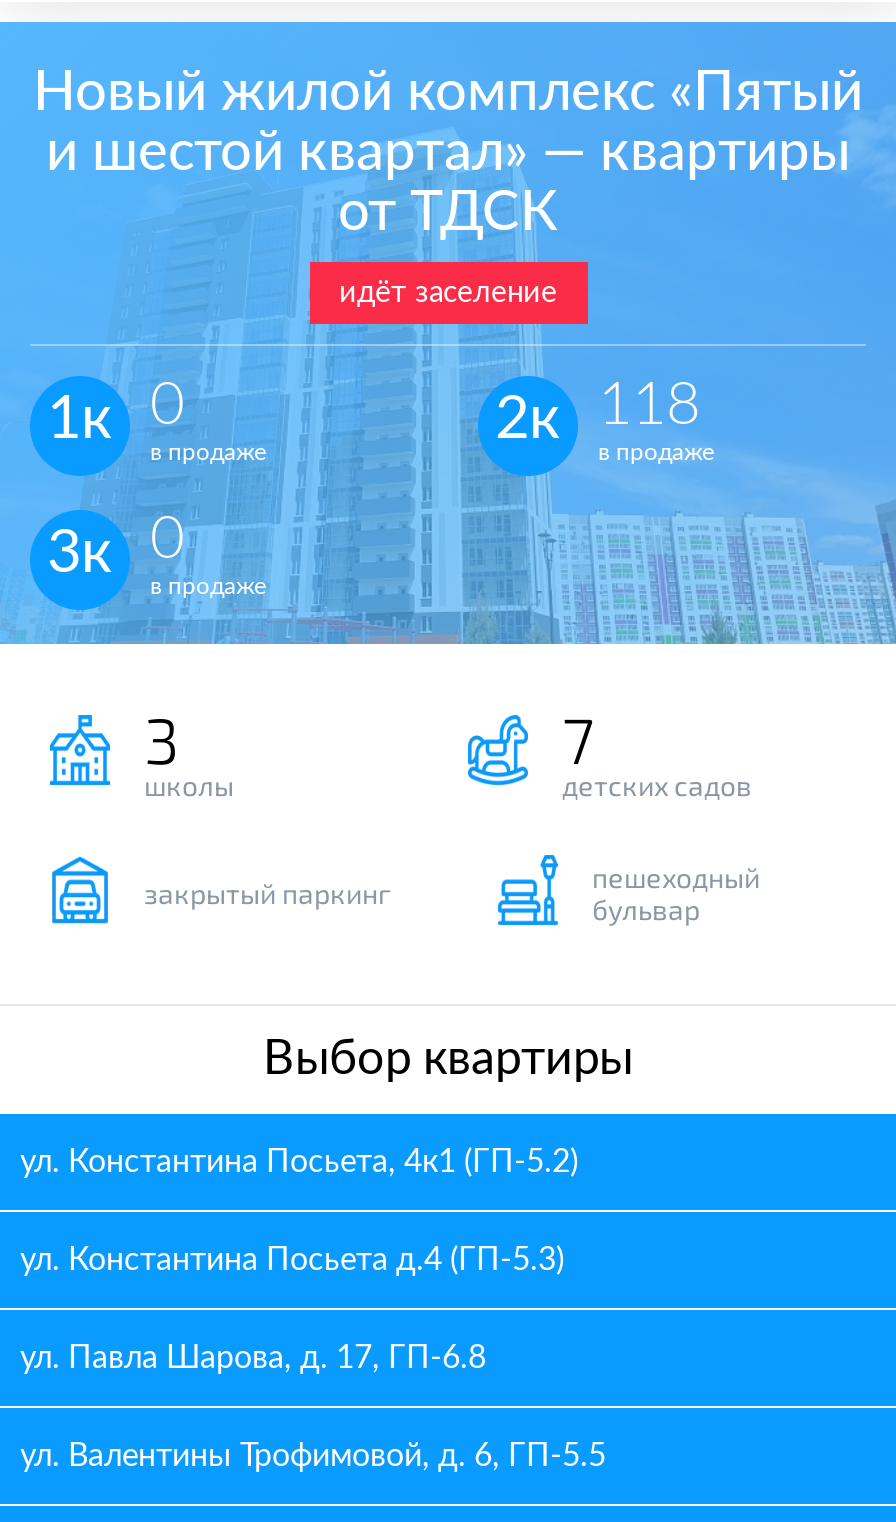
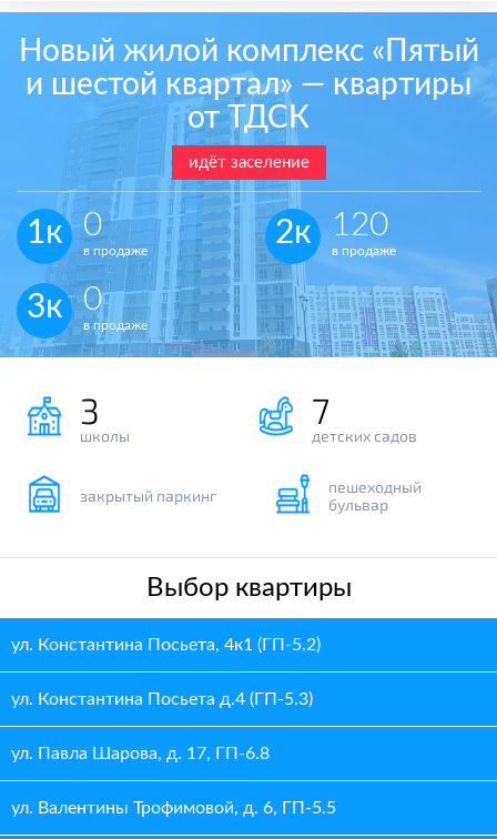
[495,376,700,450] 2к 118 -> [275,209,388,250] 2к 120

